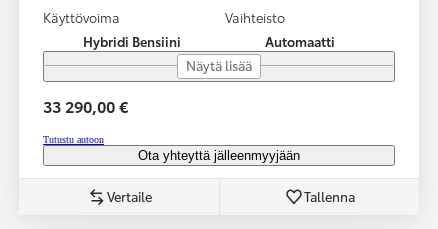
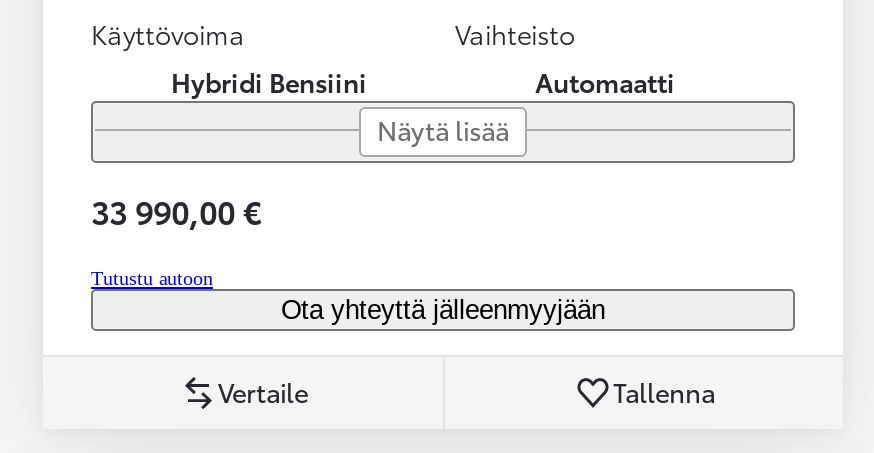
[43,94,128,117] 33 290,00 € -> [91,187,261,233] 33 990,00 €

